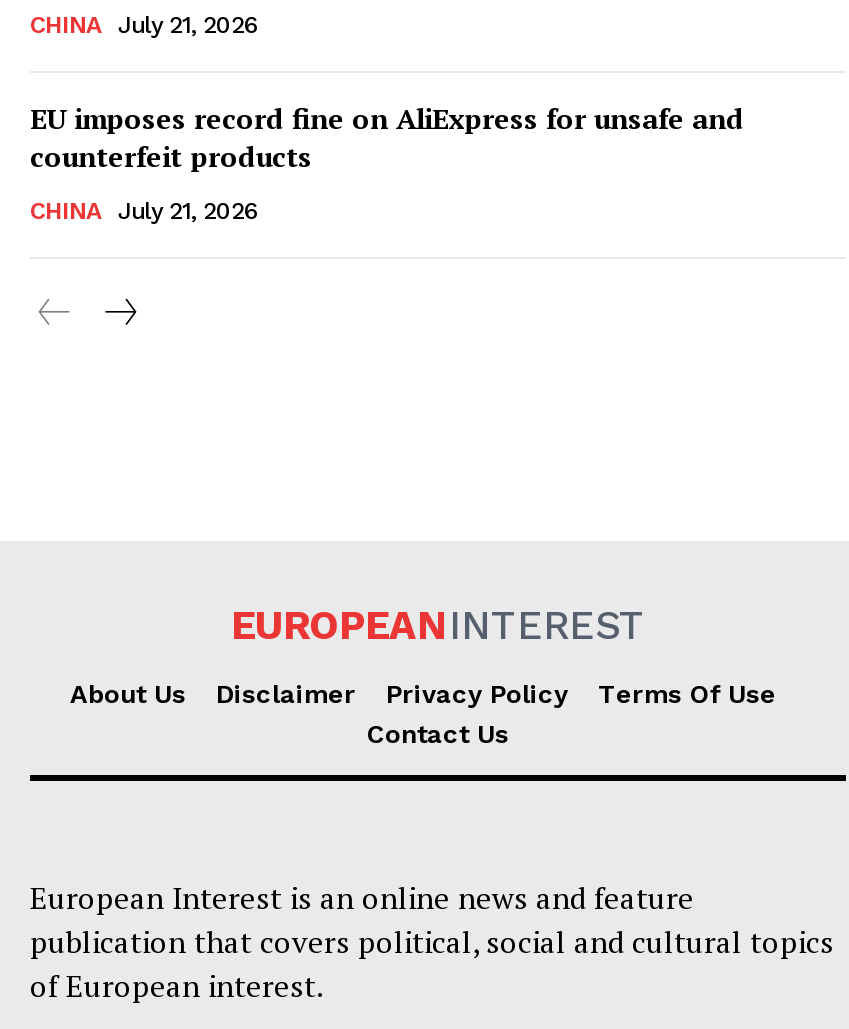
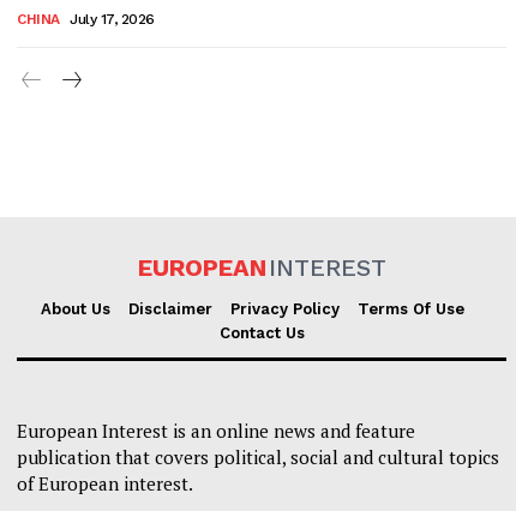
[30,11,744,225] July 21, 2026 | EU imposes record fine on AliExpress for unsafe and | counterfeit products | CHINA | July 21, 2026 -> [70,11,154,28] July 17, 2026

